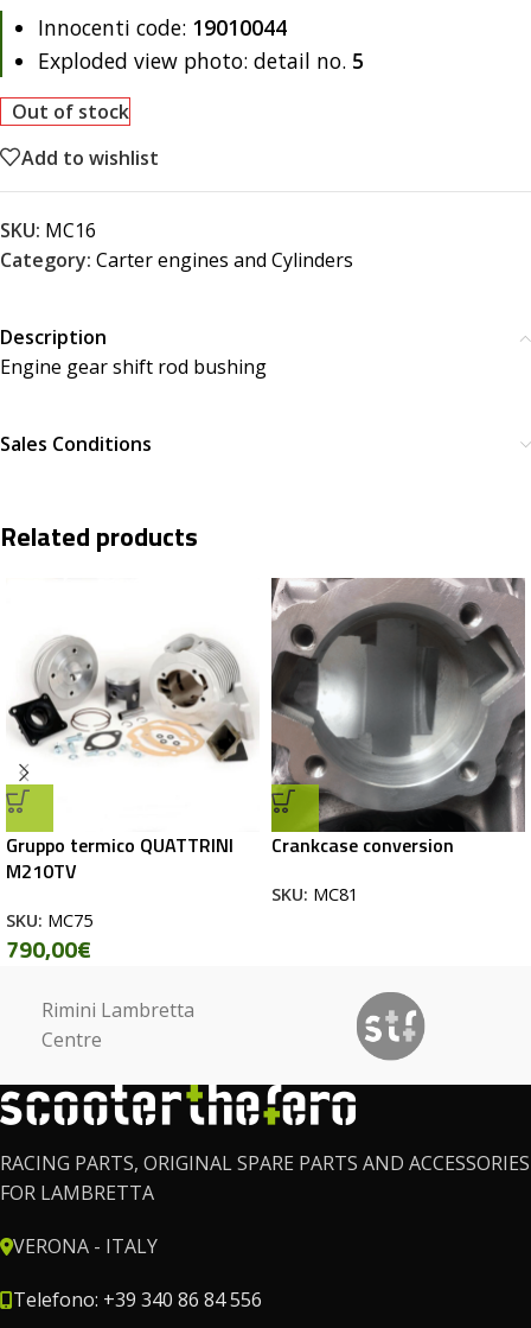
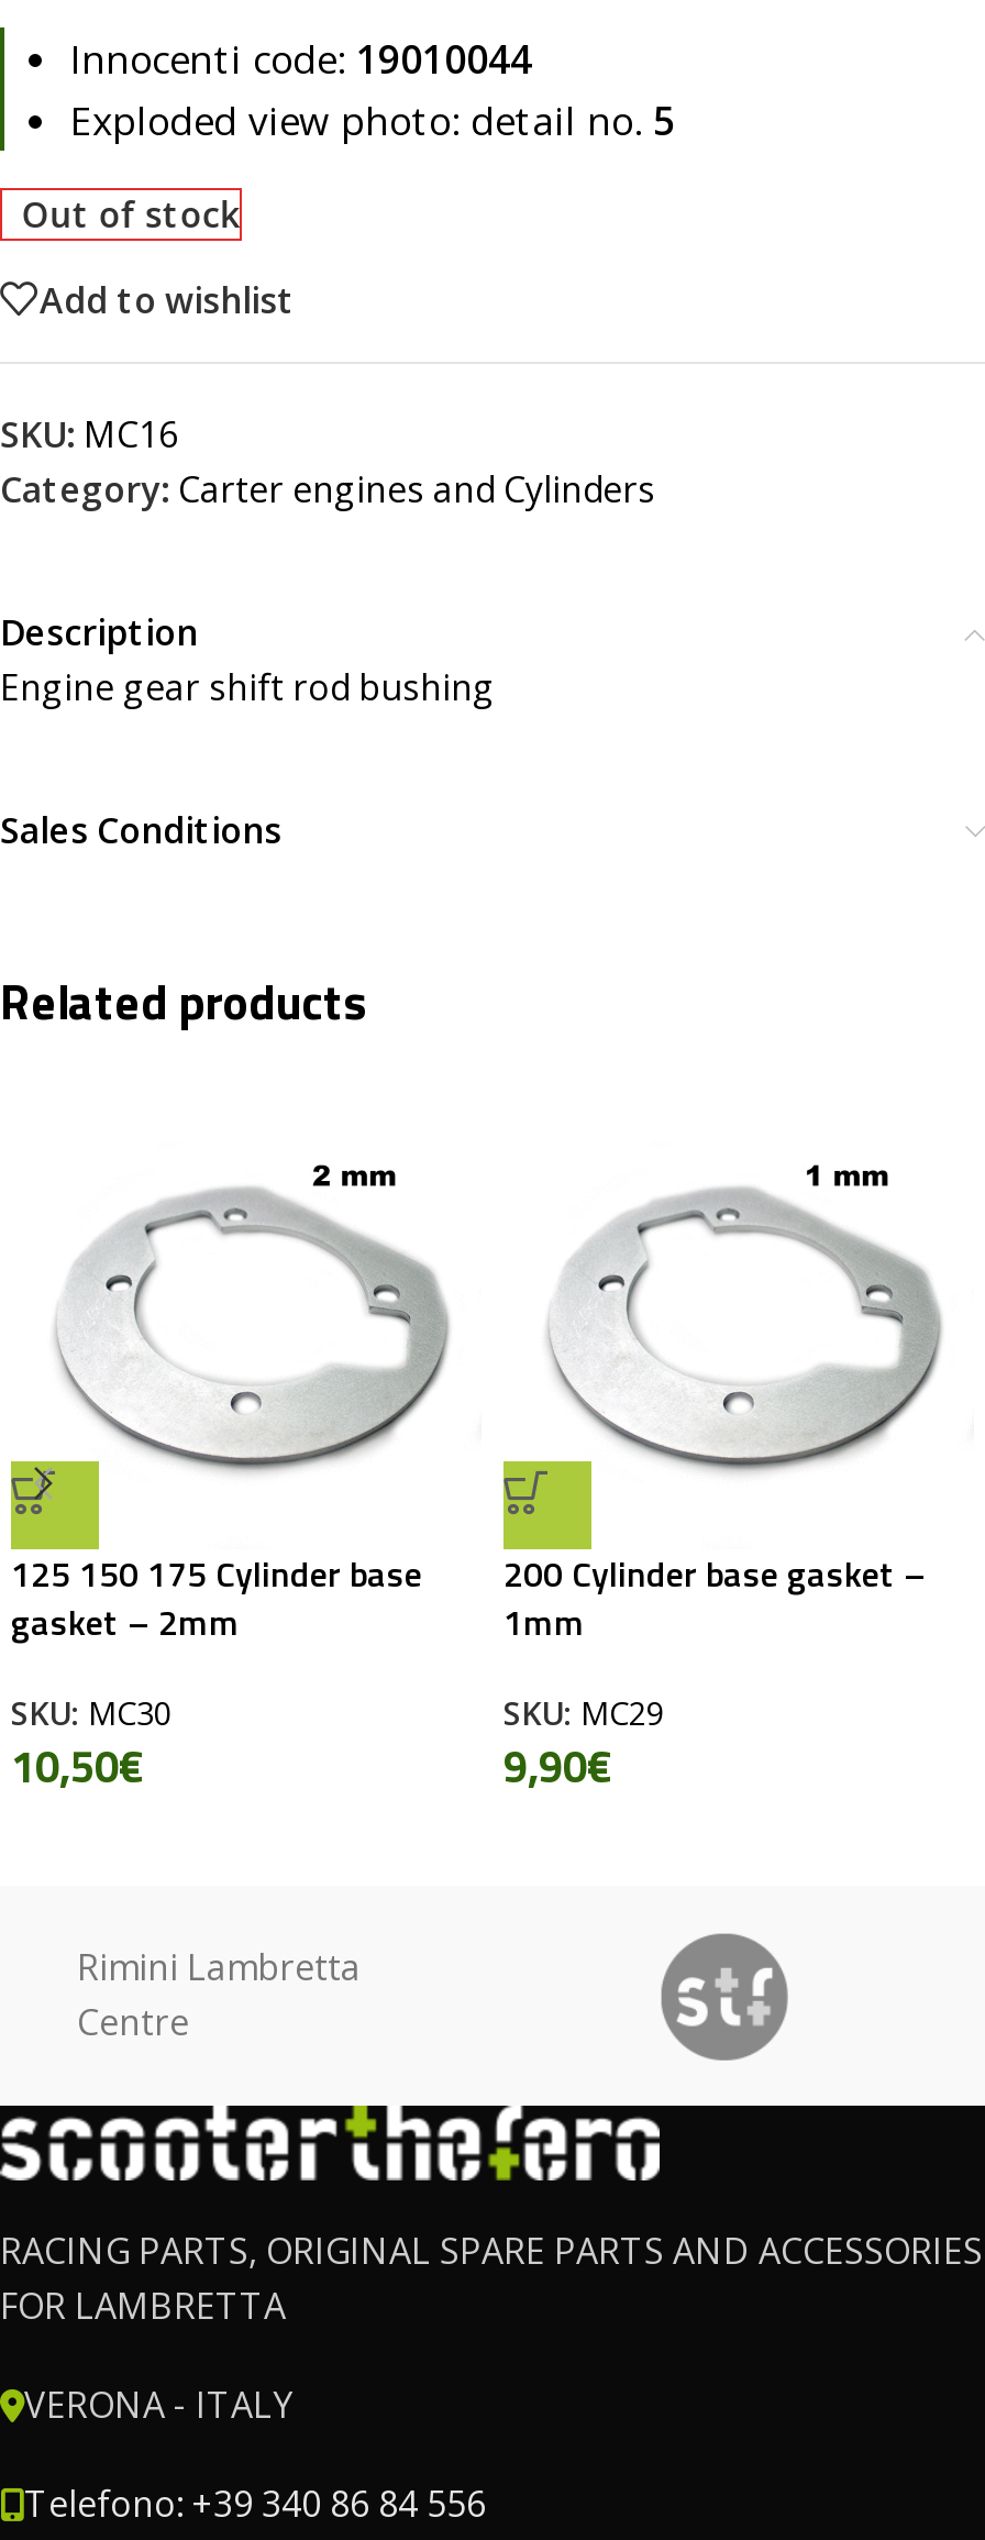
[270,577,526,860] [image] | Crankcase conversion -> [503,1164,974,1649] [image] | 200 Cylinder base gasket – | 1mm
[7,628,256,775] [image] -> [35,1162,460,1499] [image]
[6,831,233,886] Gruppo termico QUATTRINI | M210TV -> [11,1548,422,1649] 125 150 175 Cylinder base | gasket – 2mm
[271,884,358,906] SKU: MC81 -> [503,1693,664,1801] SKU: MC29 | 9,90€
[6,910,92,968] SKU: MC75 | 790,00€ -> [11,1693,171,1801] SKU: MC30 | 10,50€

